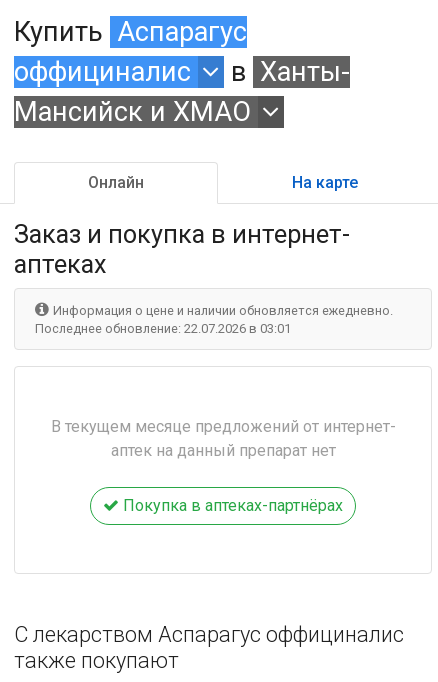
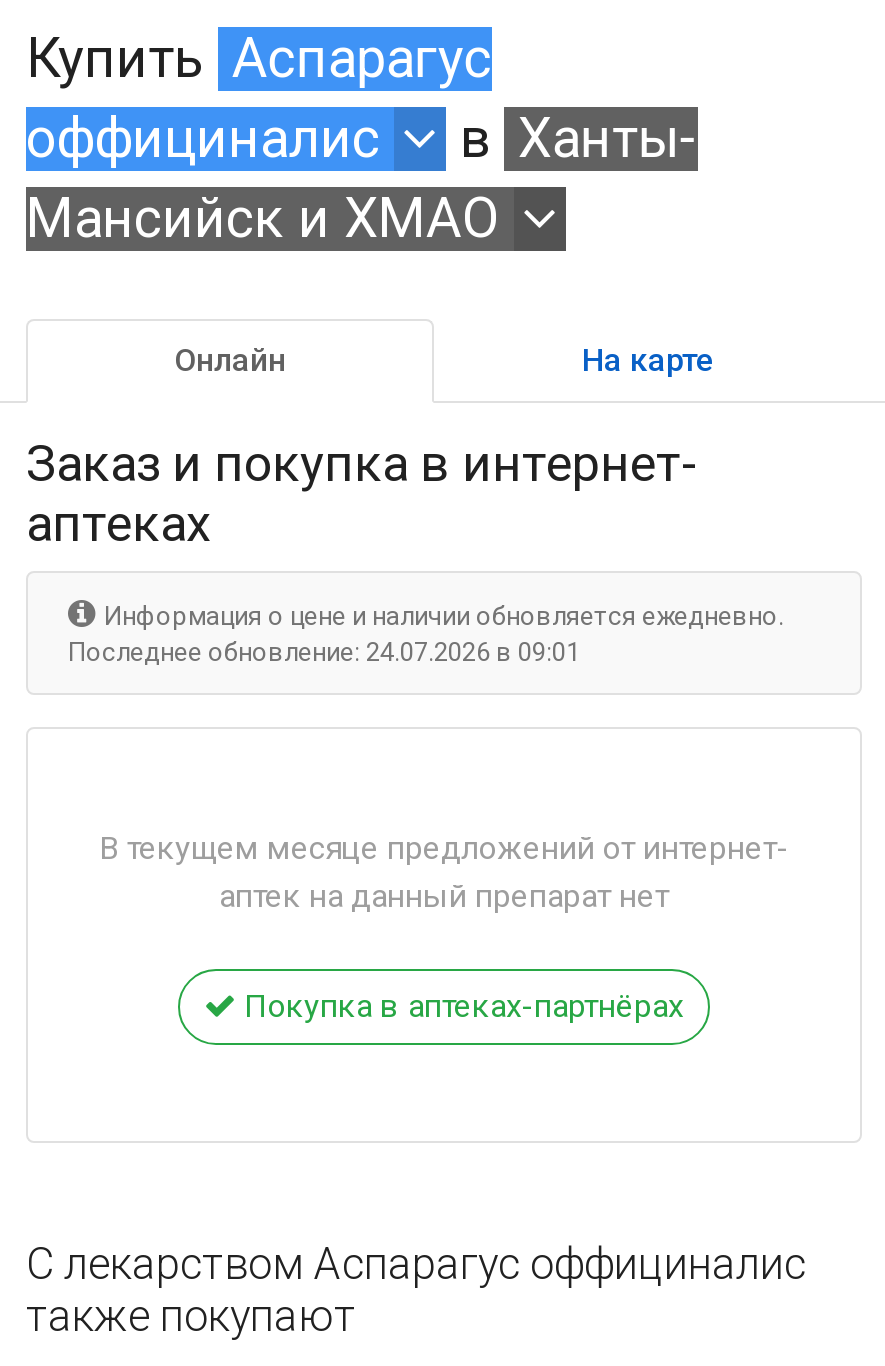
[35,321,291,336] Последнее обновление: 22.07.2026 в 03:01 -> [68,637,580,667] Последнее обновление: 24.07.2026 в 09:01

